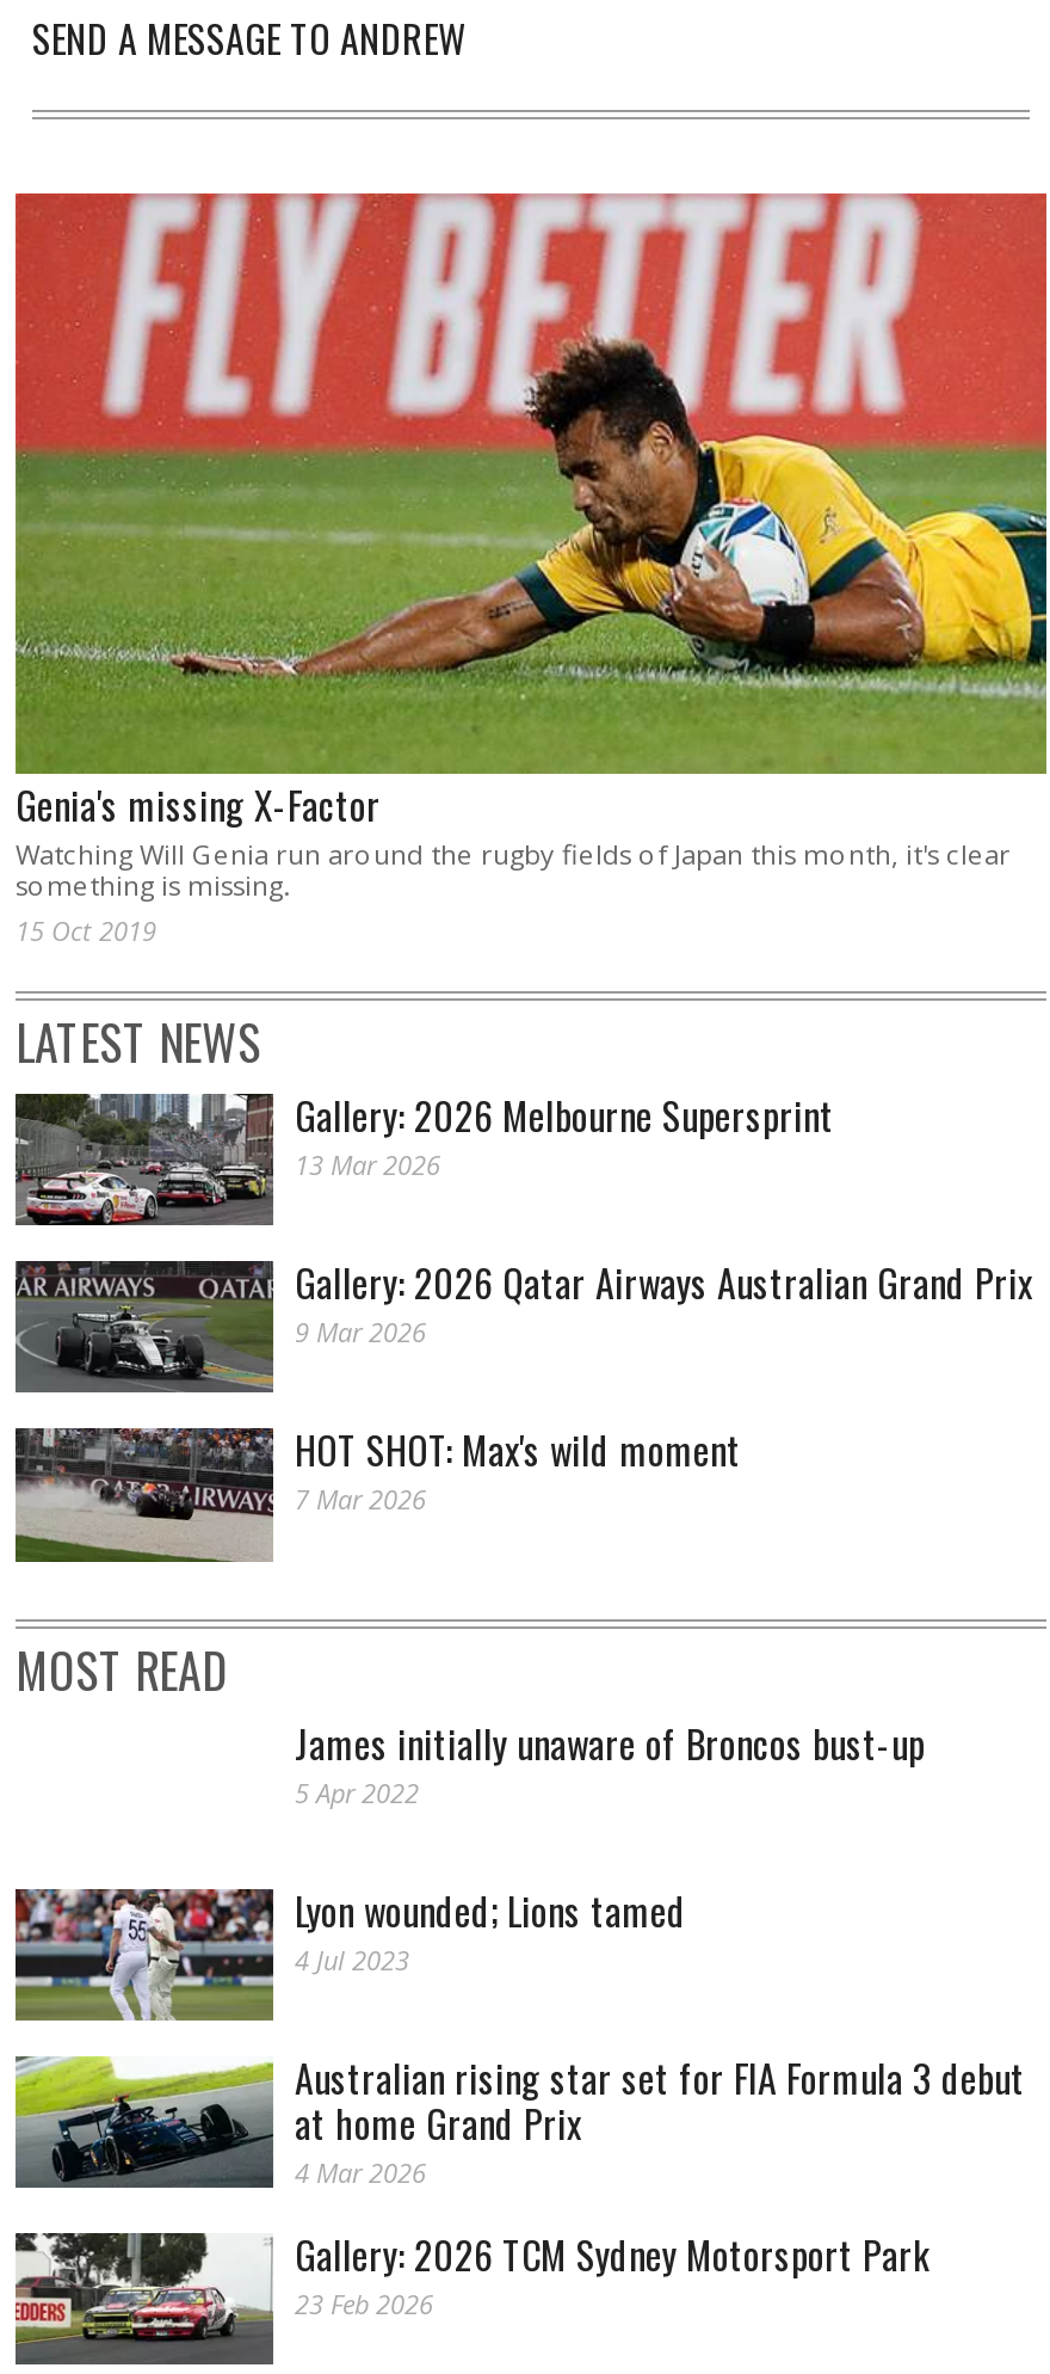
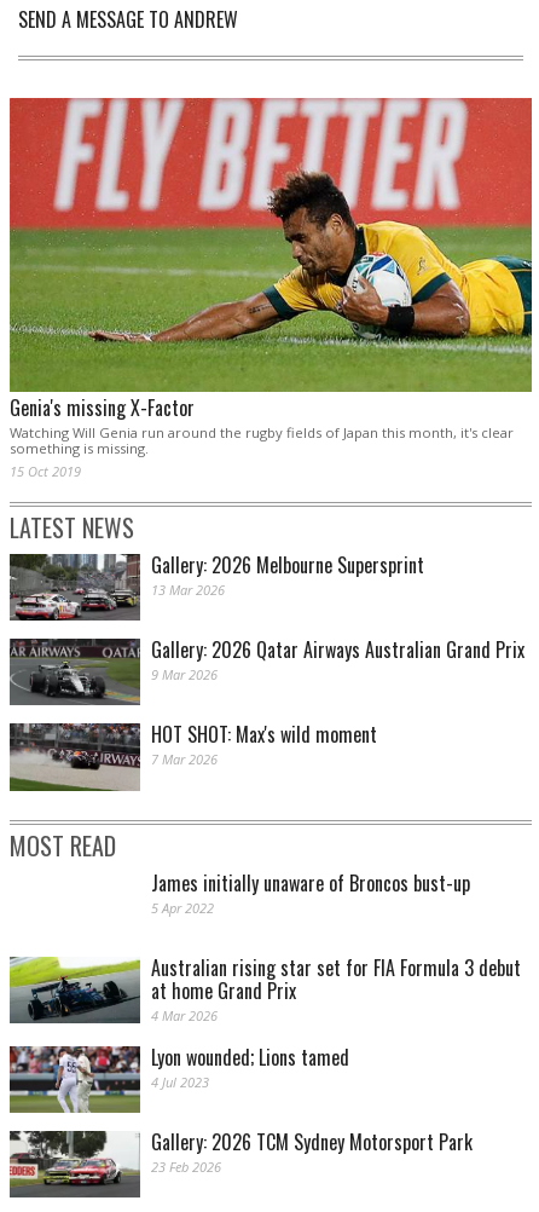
moved [13,1882,686,2021] -> [8,1043,349,1113]: [image] | Lyon wounded; Lions tamed | 4 Jul 2023
moved [11,2049,1025,2190] -> [7,953,521,1024]: [image] | Australian rising star set for FIA Formula 3 debut | at home Grand Prix | 4 Mar 2026

